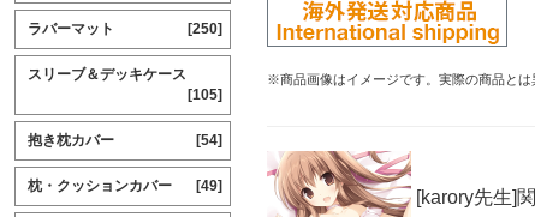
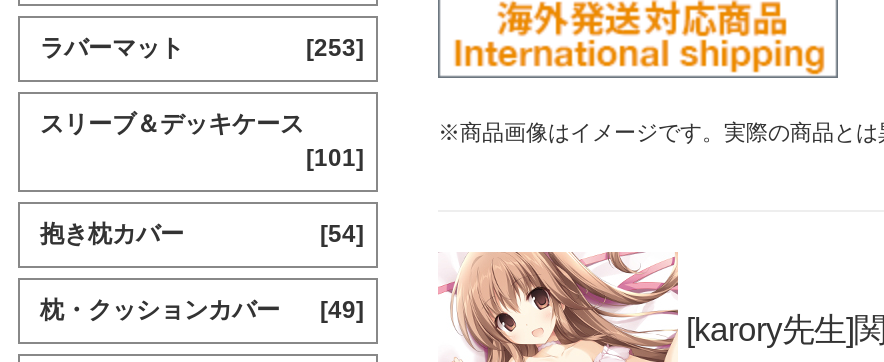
[188,20,222,37] [250] -> [306,34,364,62] [253]
[188,86,222,103] [105] -> [306,144,364,172] [101]

